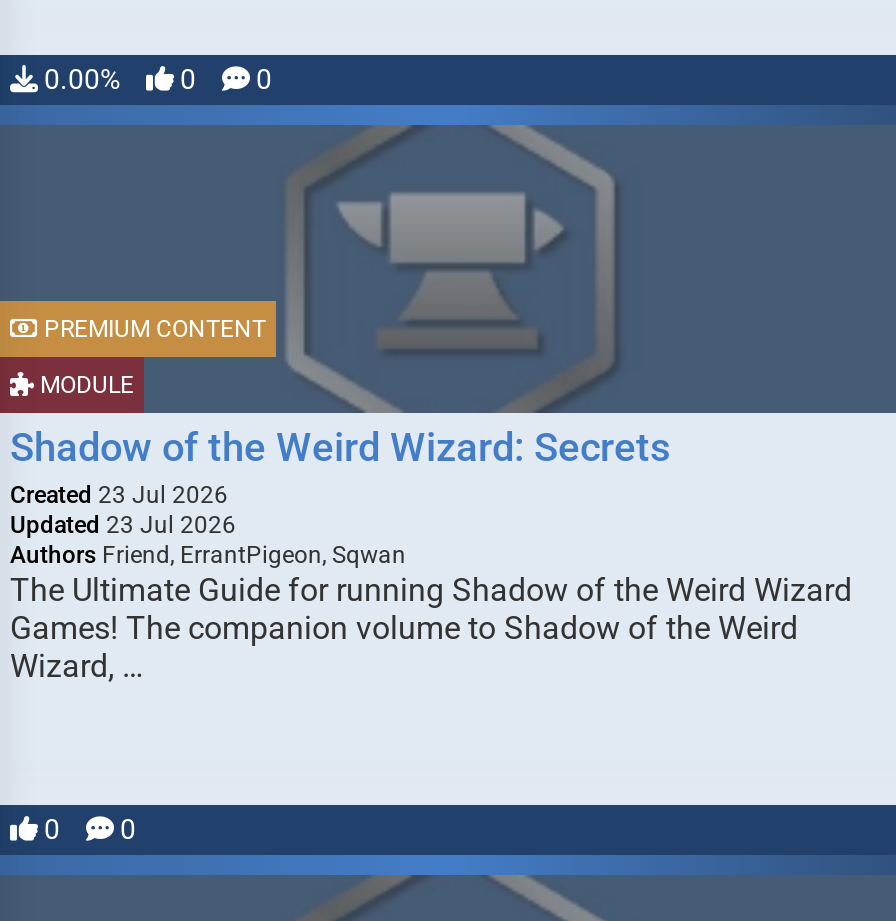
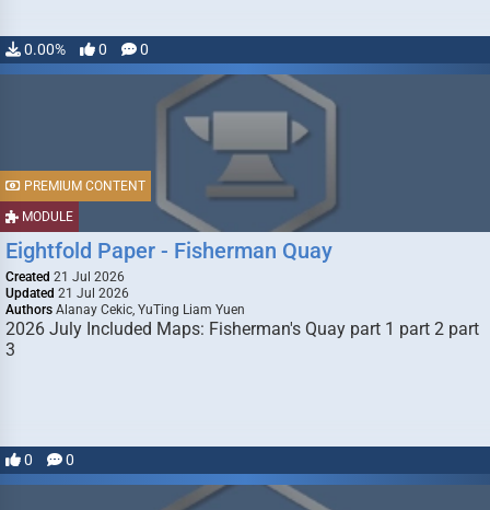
[10,423,852,685] Shadow of the Weird Wizard: Secrets | Created 23 Jul 2026 | Updated 23 Jul 2026 | Authors Friend, ErrantPigeon, Sqwan | The Ultimate Guide for running Shadow of the Weird Wizard | Games! The companion volume to Shadow of the Weird | Wizard, … -> [5,237,479,360] Eightfold Paper - Fisherman Quay | Created 21 Jul 2026 | Updated 21 Jul 2026 | Authors Alanay Cekic, YuTing Liam Yuen | 2026 July Included Maps: Fisherman's Quay part 1 part 2 part | 3

